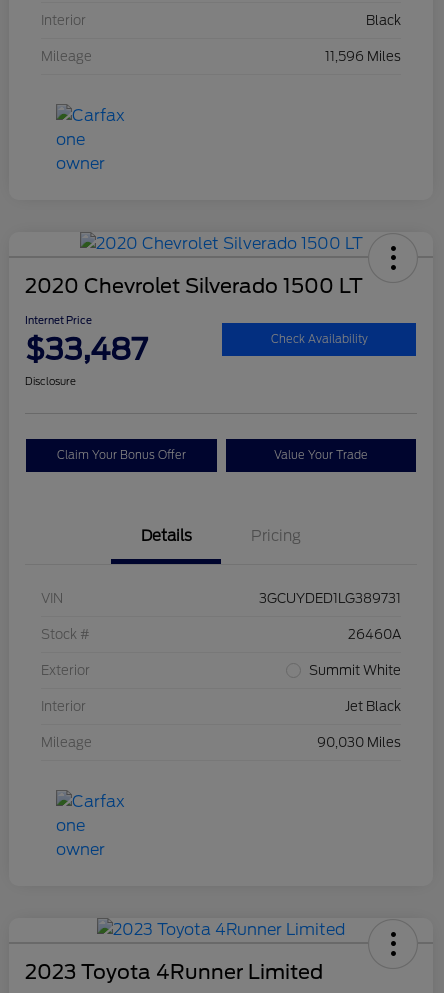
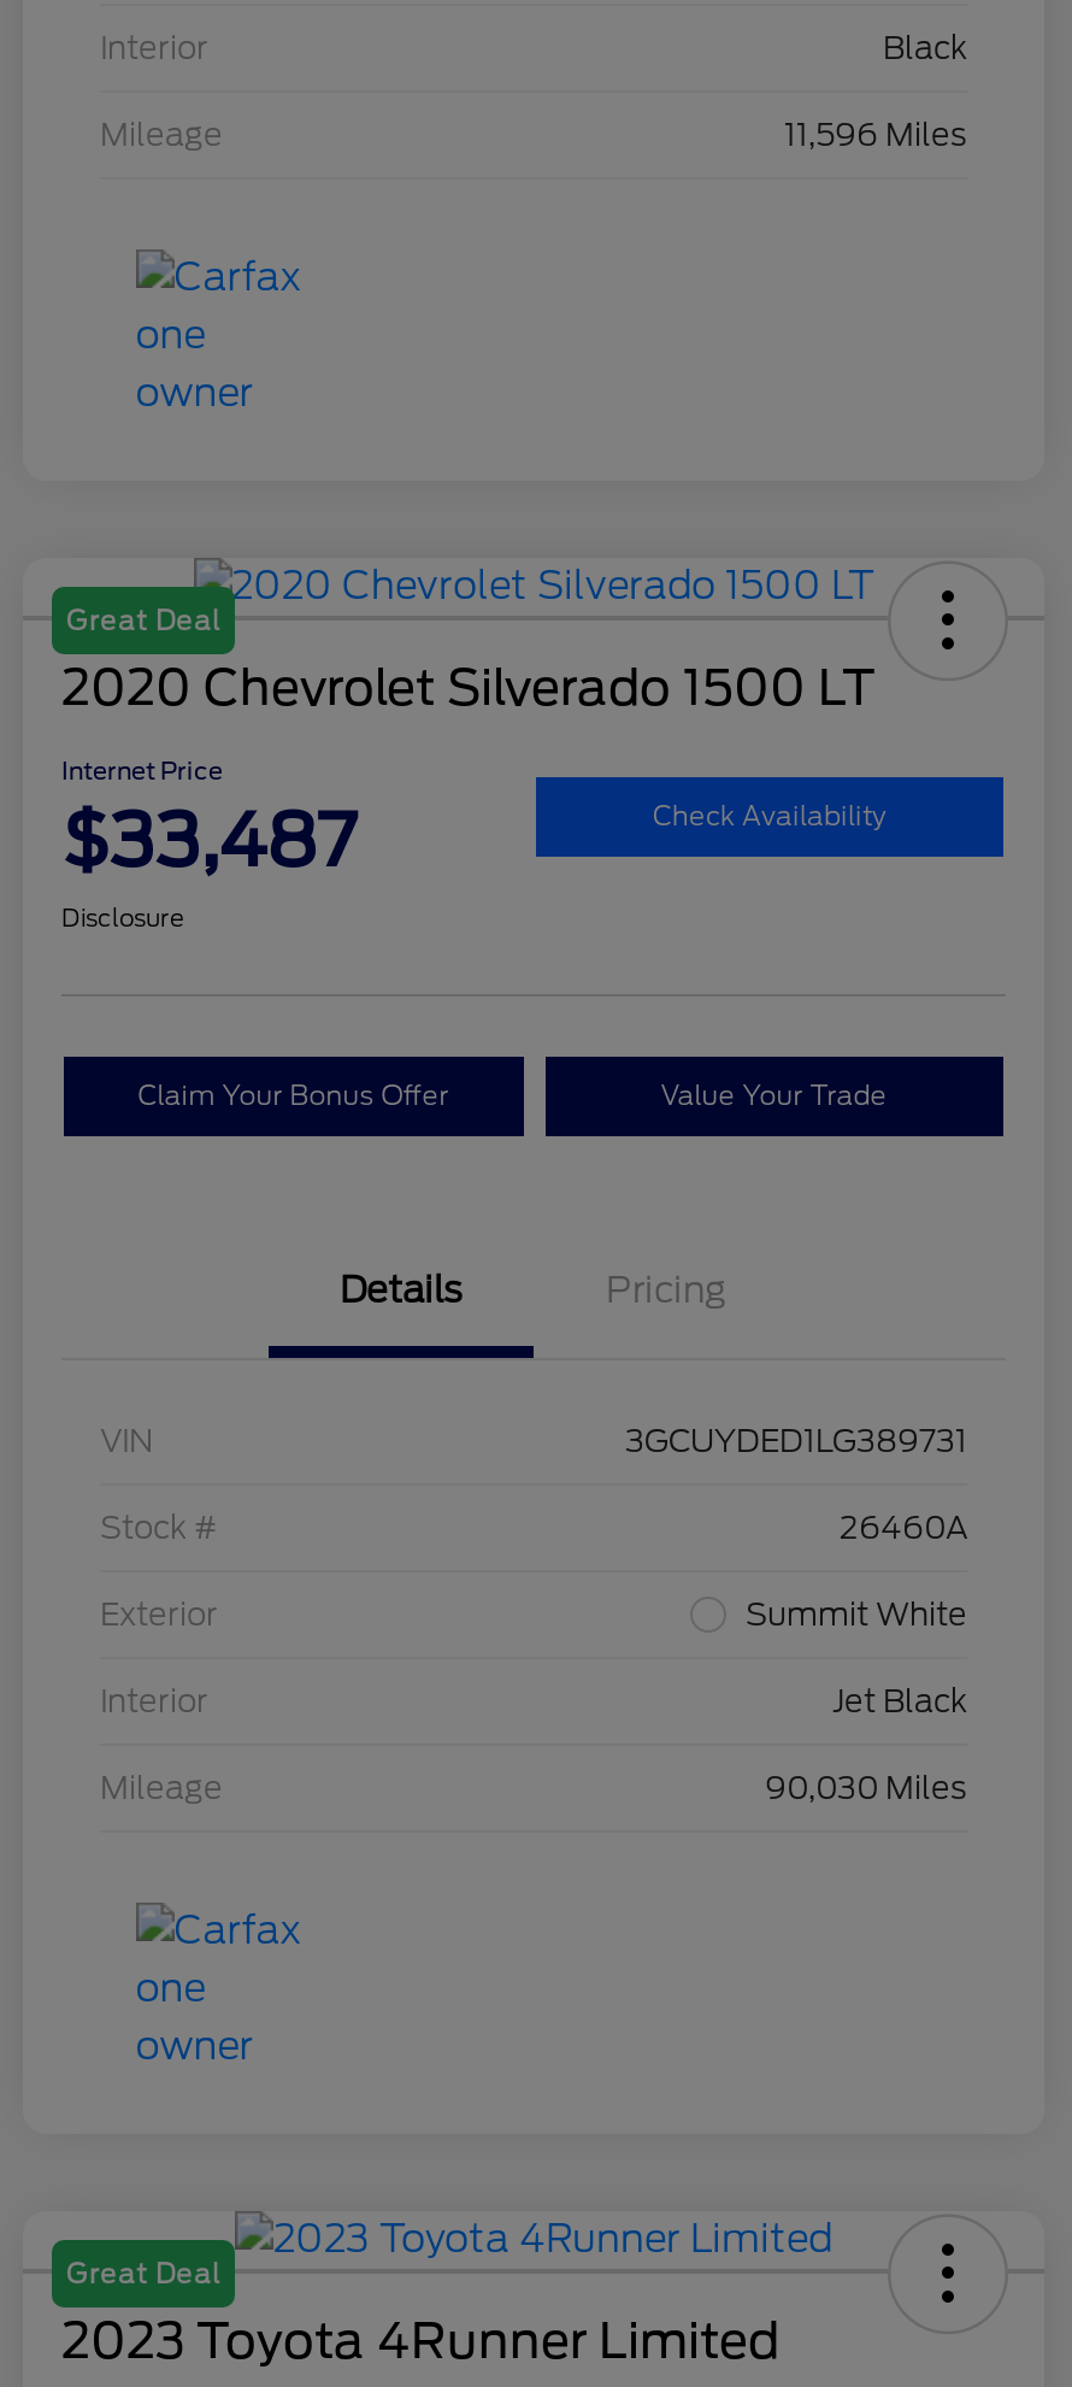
none -> [66,604,220,638] Great Deal
none -> [66,2257,220,2291] Great Deal

